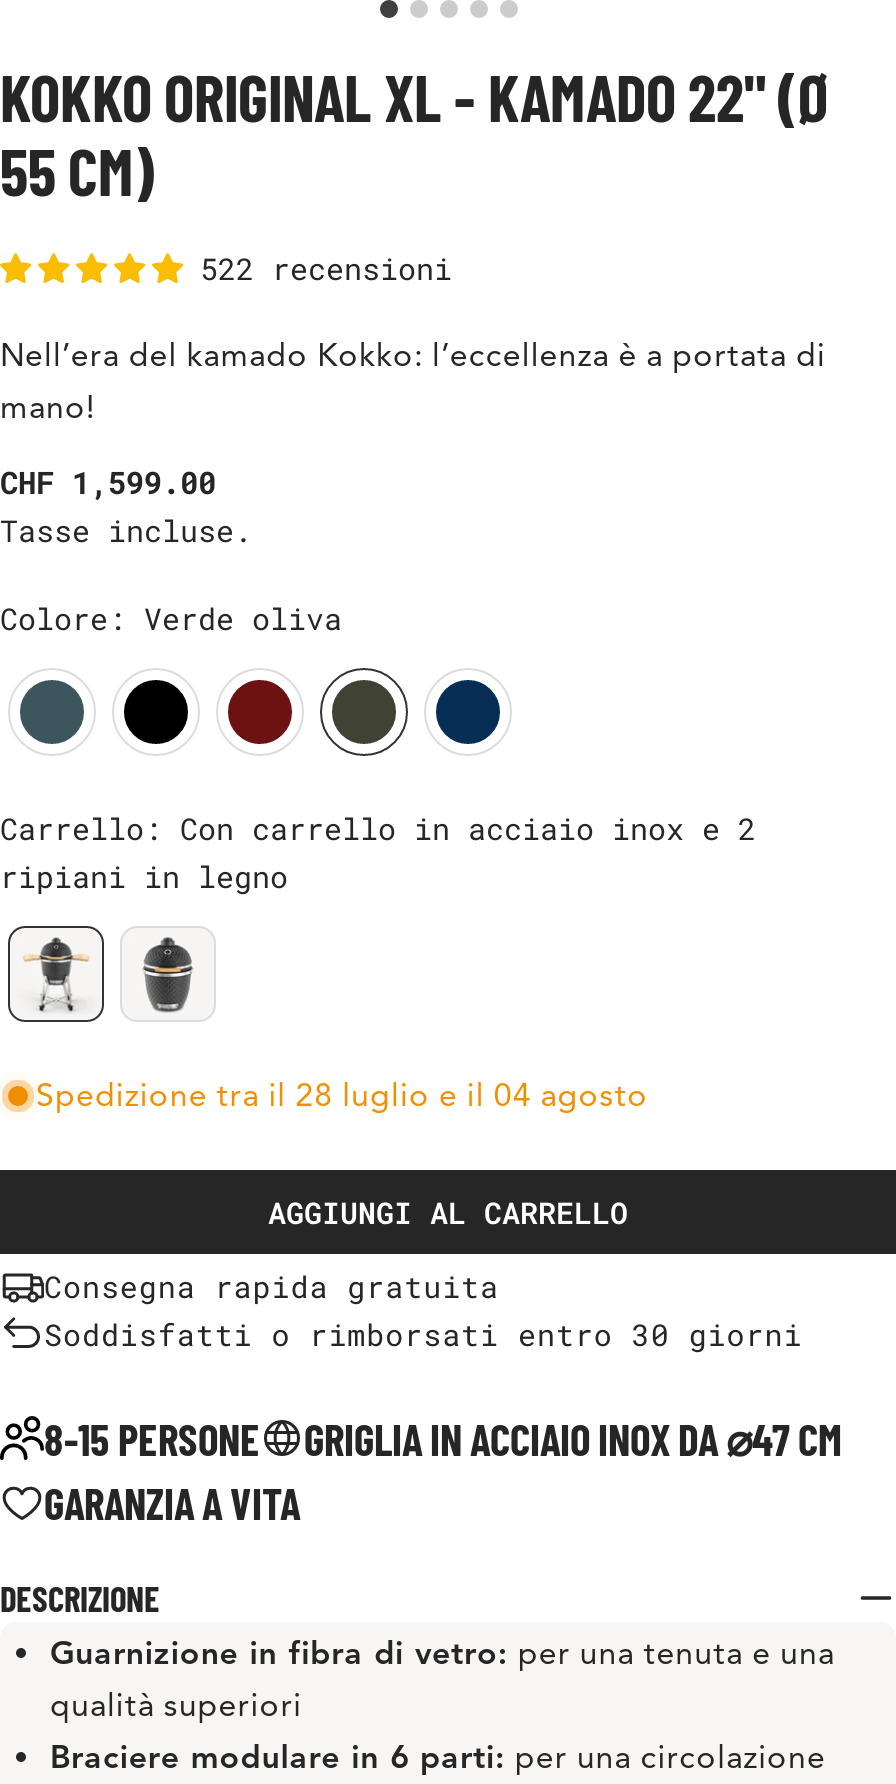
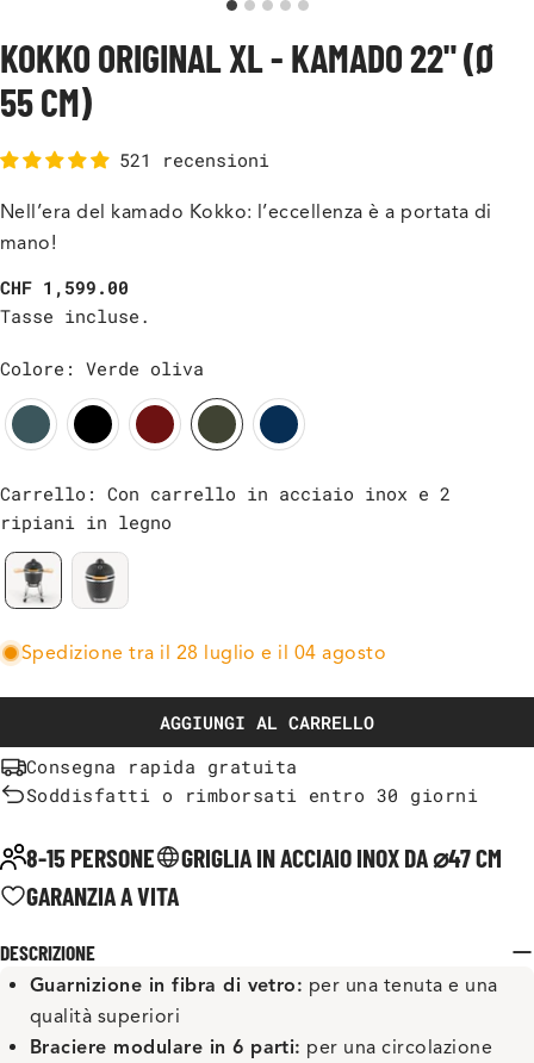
[200,248,452,288] 522 recensioni -> [119,148,269,171] 521 recensioni

